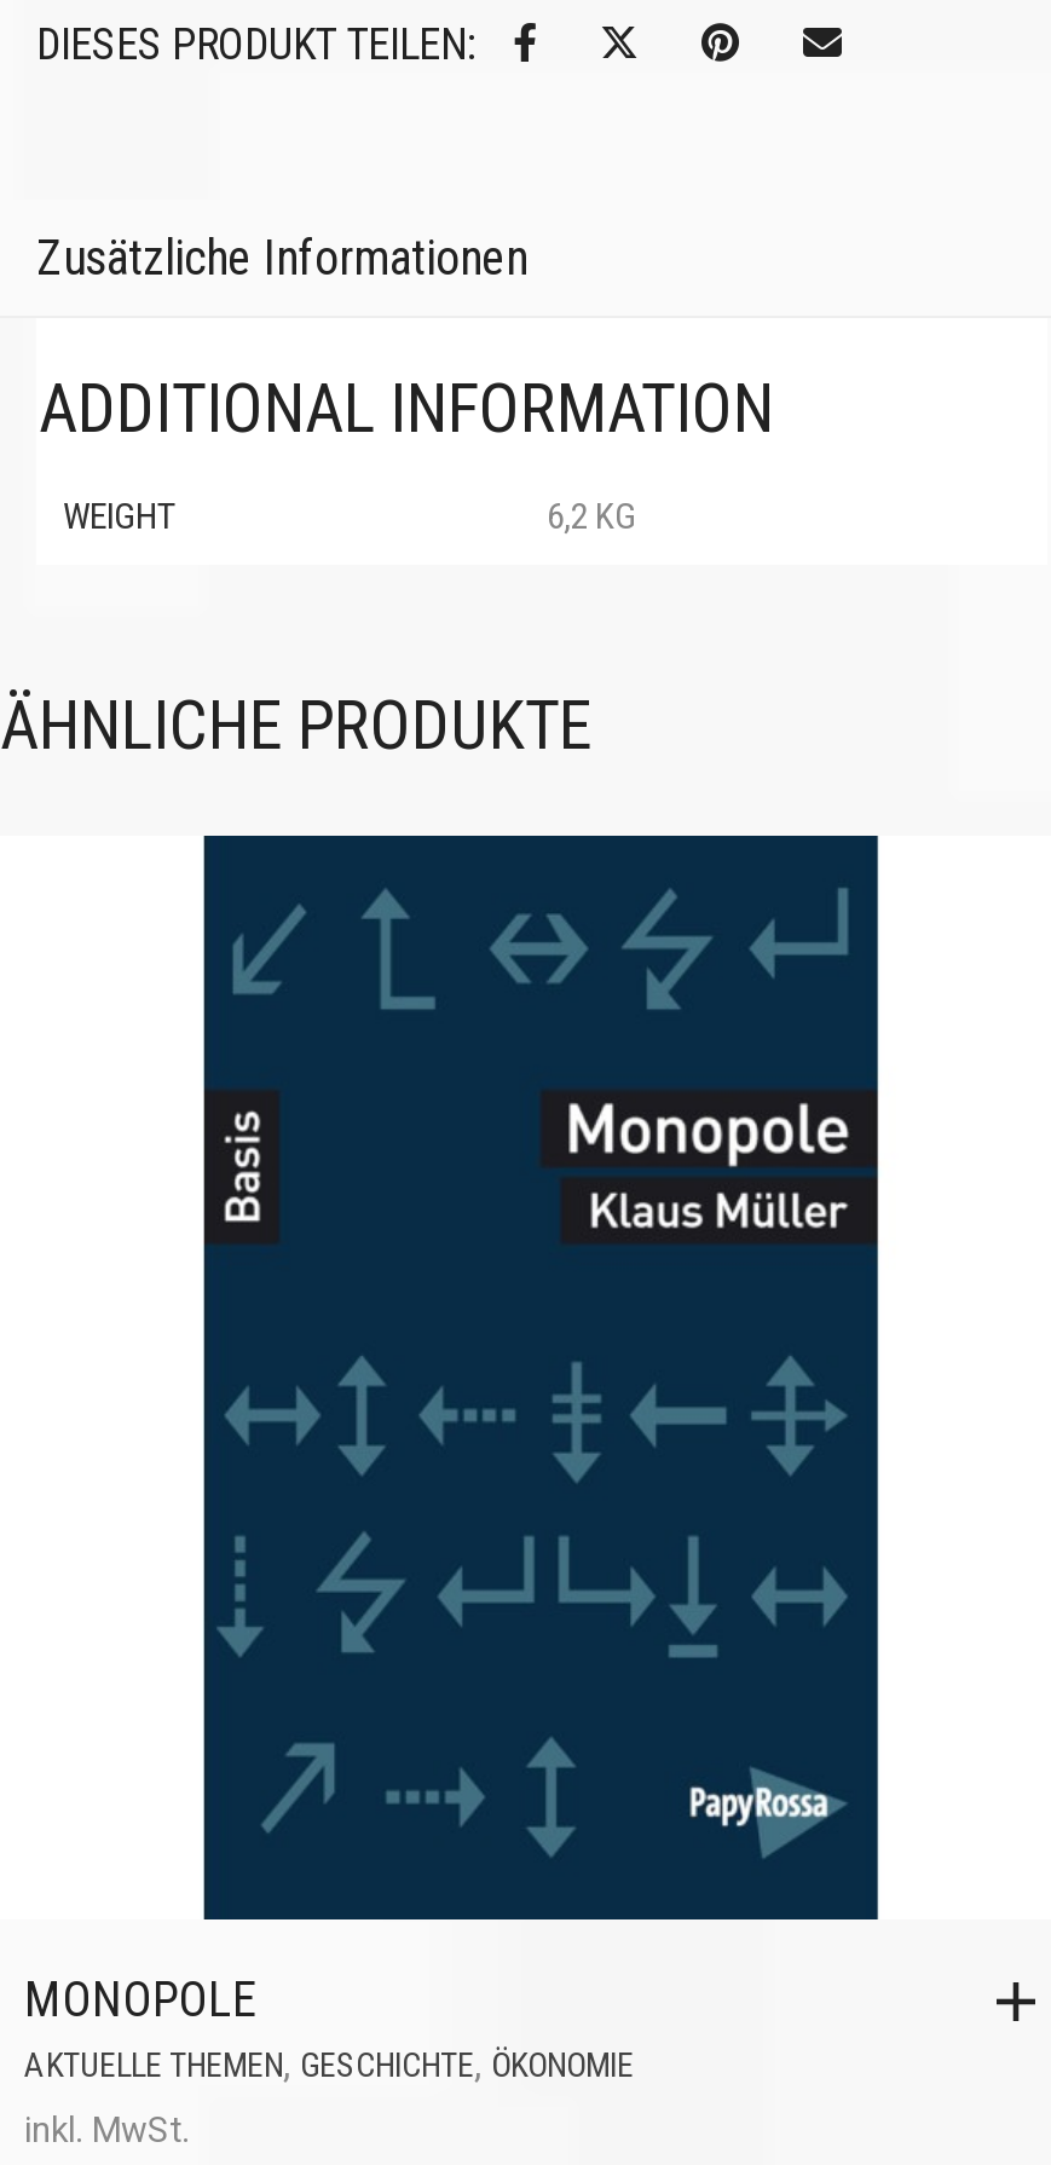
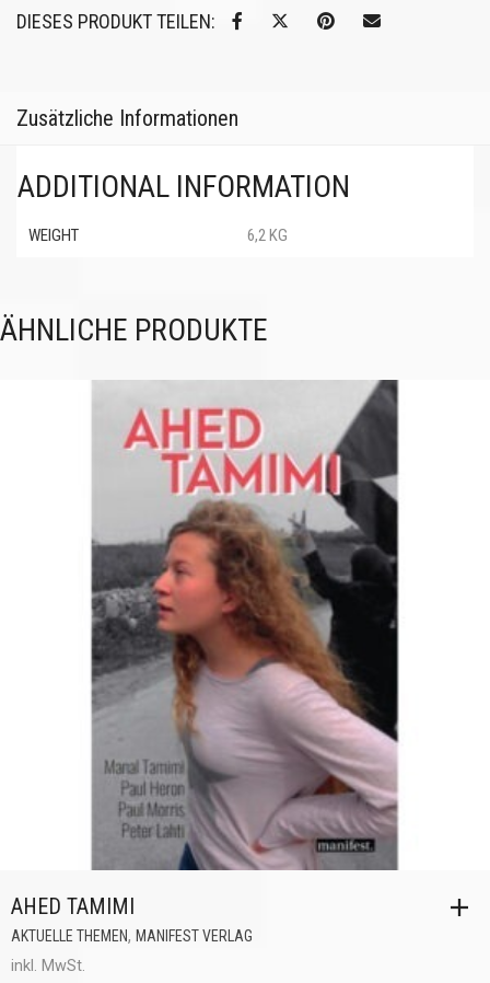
[24,833,880,2086] [image] | MONOPOLE | AKTUELLE THEMEN, GESCHICHTE, ÖKONOMIE -> [11,380,399,946] [image] | AHED TAMIMI | AKTUELLE THEMEN, MANIFEST VERLAG

